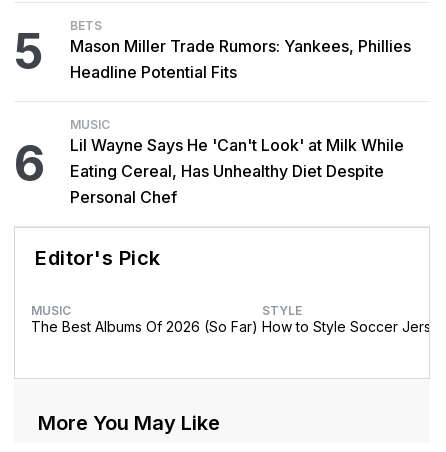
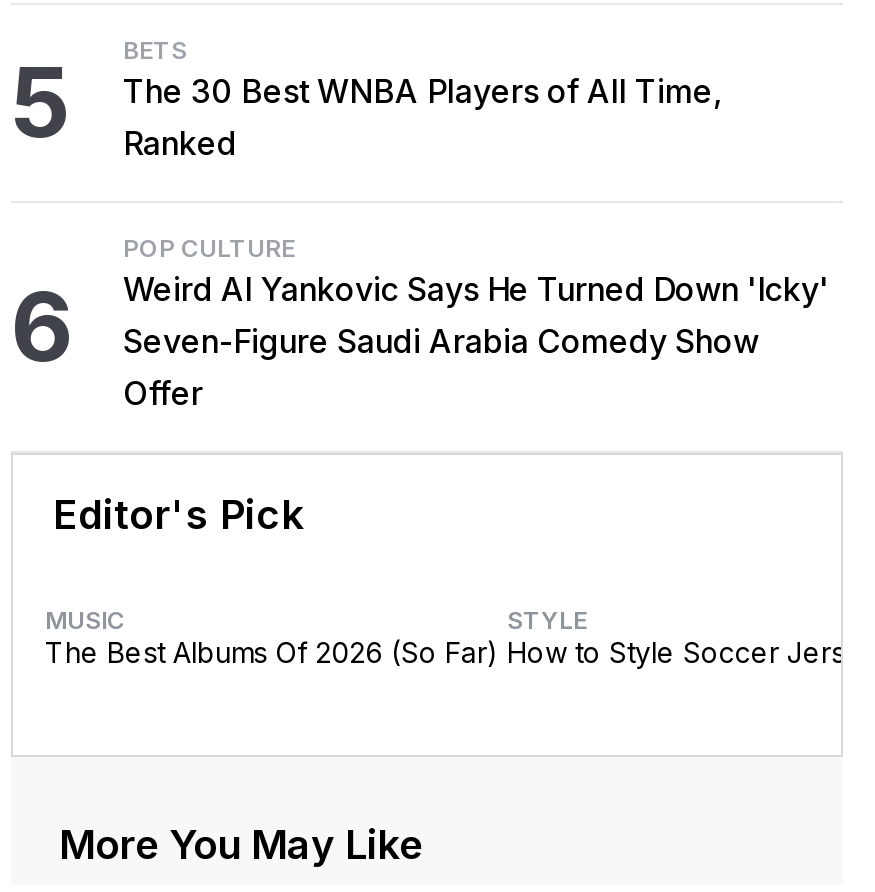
[70,36,411,82] Mason Miller Trade Rumors: Yankees, Phillies | Headline Potential Fits -> [123,71,723,163] The 30 Best WNBA Players of All Time, | Ranked
[70,117,404,207] MUSIC | Lil Wayne Says He 'Can't Look' at Milk While | Eating Cereal, Has Unhealthy Diet Despite | Personal Chef -> [123,233,829,413] POP CULTURE | Weird Al Yankovic Says He Turned Down 'Icky' | Seven-Figure Saudi Arabia Comedy Show | Offer

